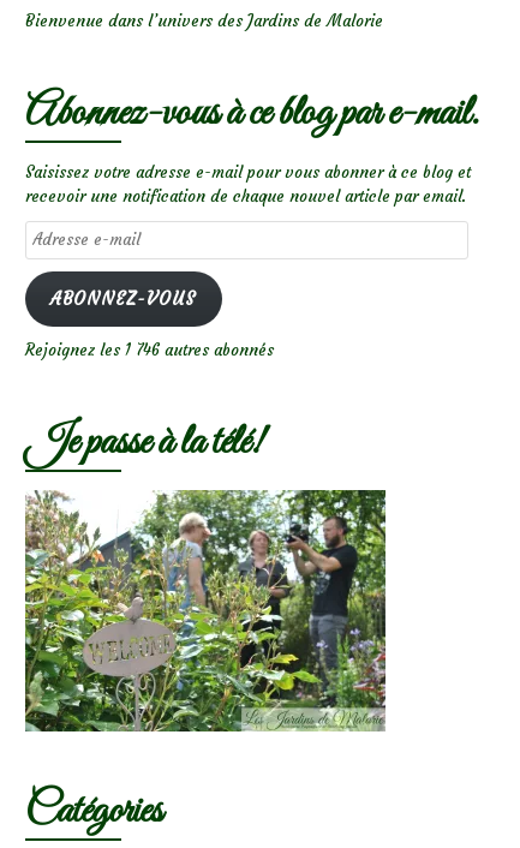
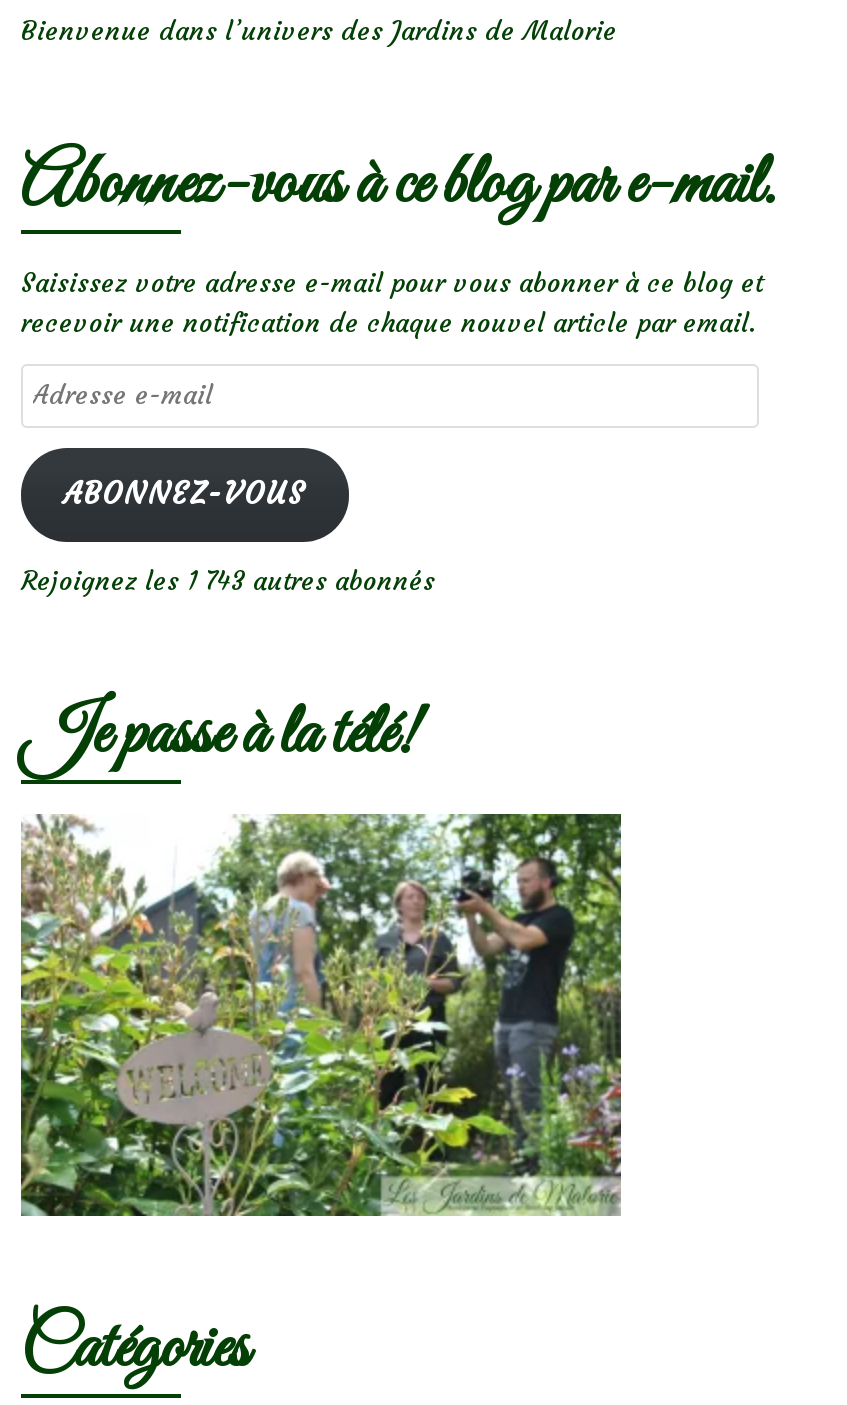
[25,341,274,361] Rejoignez les 1 746 autres abonnés -> [21,564,435,598] Rejoignez les 1 743 autres abonnés

